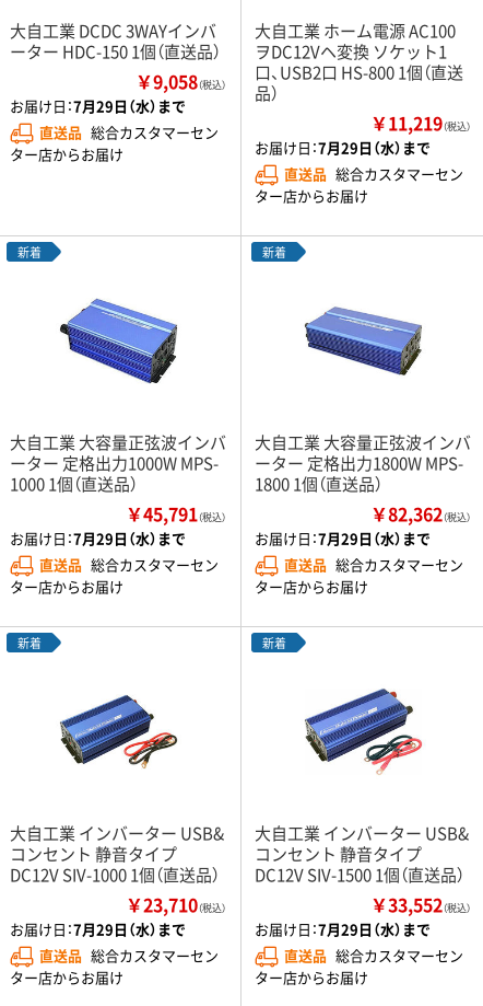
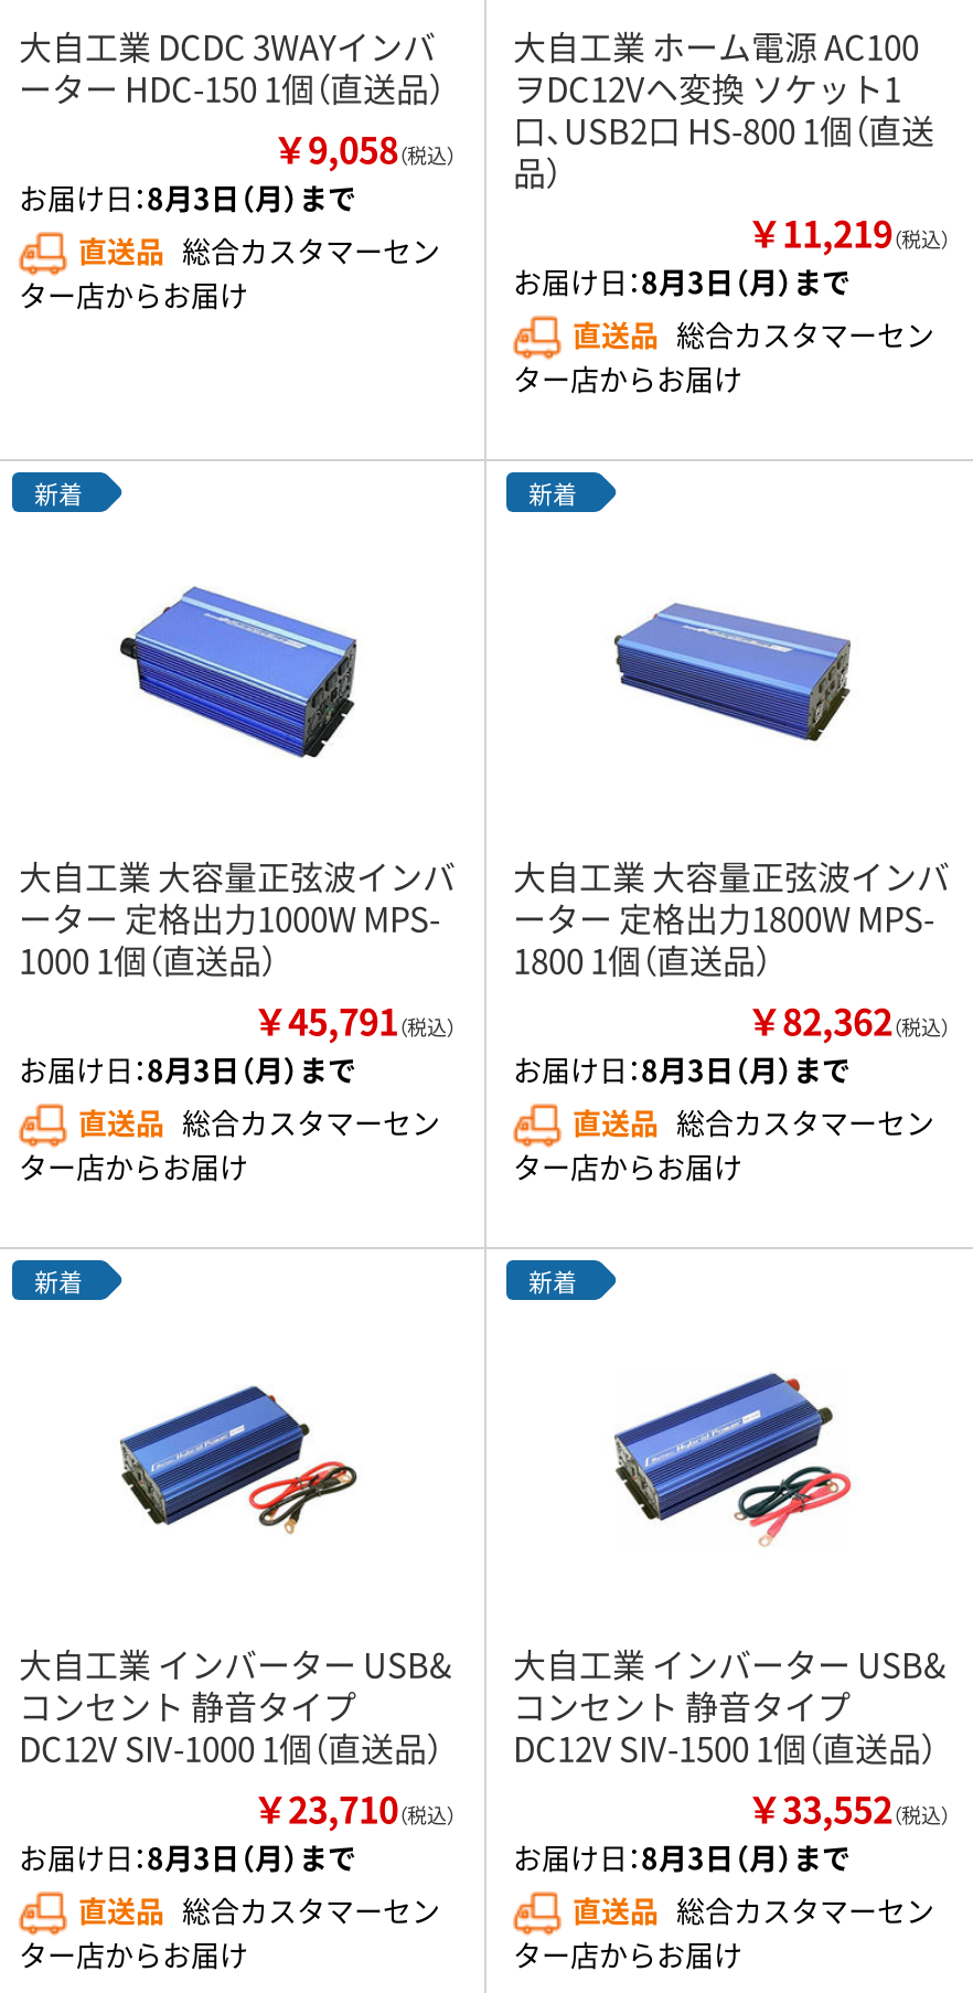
[10,95,186,116] お届け日：7月29日（水）まで -> [19,176,356,218] お届け日：8月3日（月）まで
[255,137,431,157] お届け日：7月29日（水）まで -> [513,260,851,302] お届け日：8月3日（月）まで
[10,527,186,548] お届け日：7月29日（水）まで -> [19,1048,356,1090] お届け日：8月3日（月）まで
[255,527,431,548] お届け日：7月29日（水）まで -> [513,1048,851,1090] お届け日：8月3日（月）まで
[10,918,186,939] お届け日：7月29日（水）まで -> [19,1836,356,1878] お届け日：8月3日（月）まで
[255,918,431,939] お届け日：7月29日（水）まで -> [513,1836,851,1878] お届け日：8月3日（月）まで

